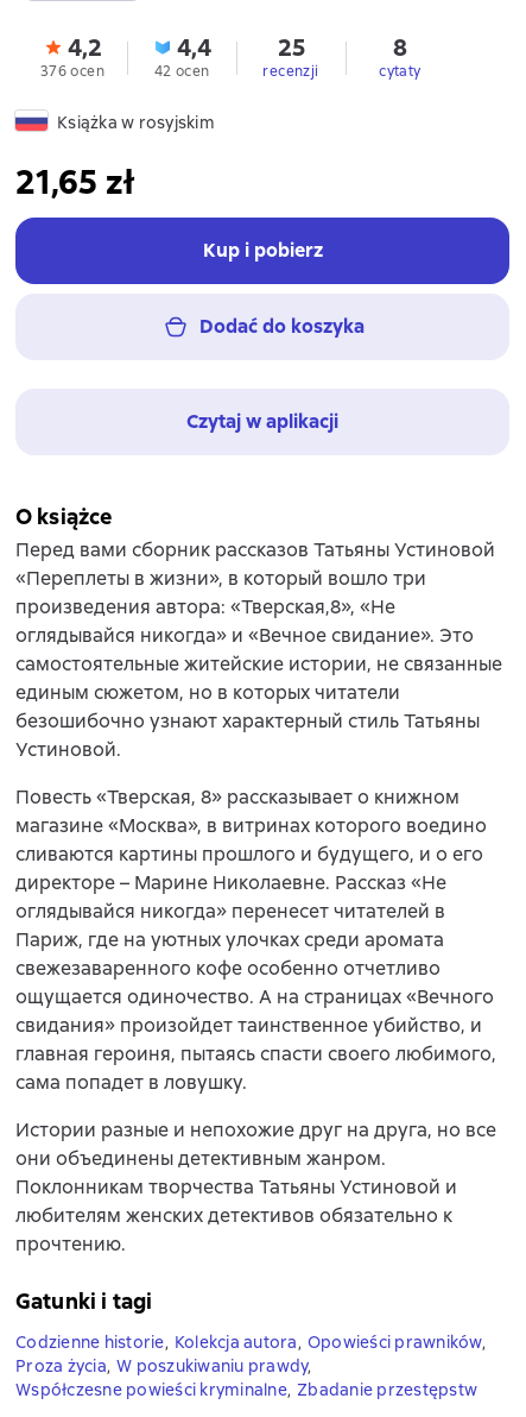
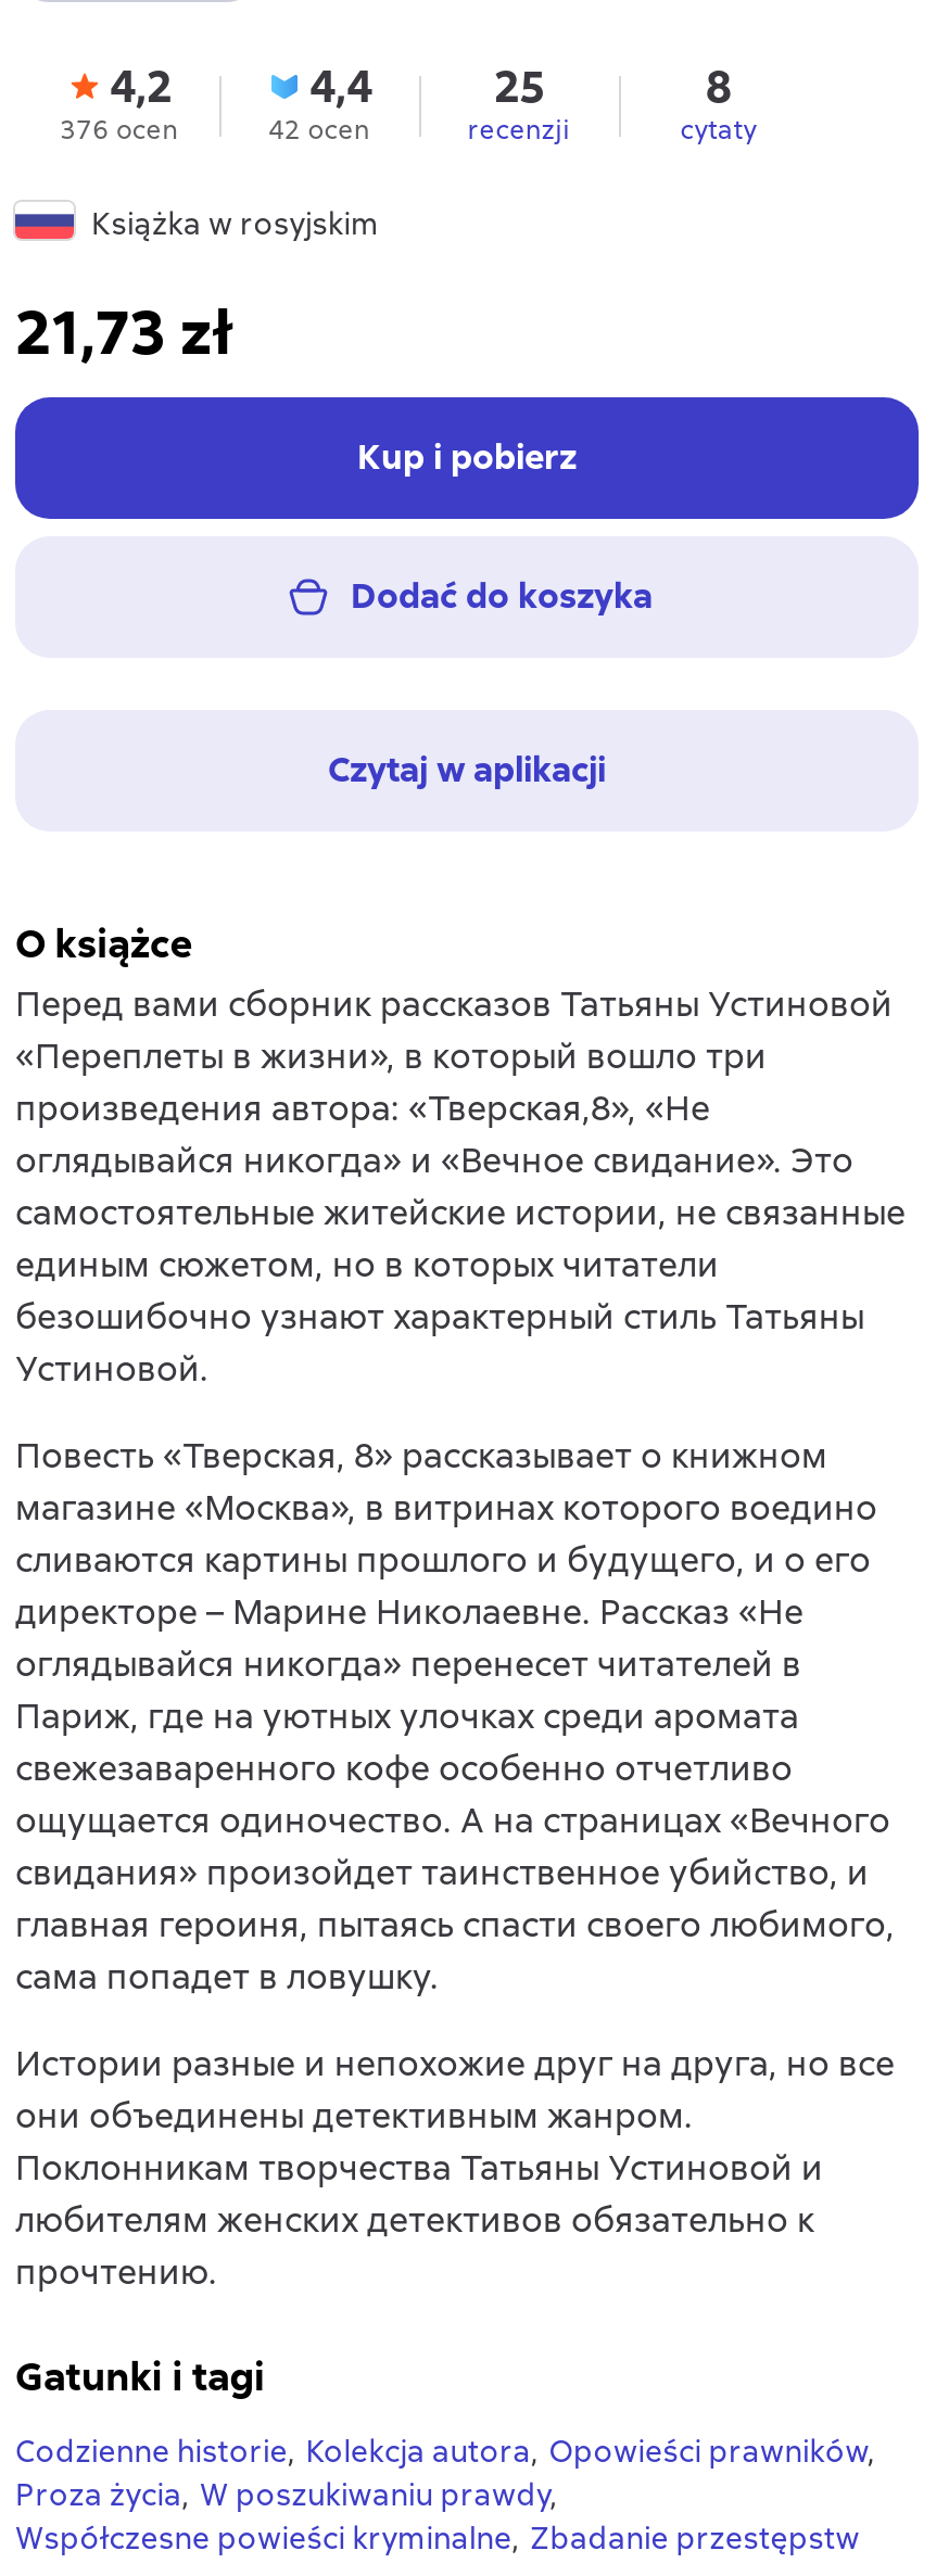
[15,160,134,203] 21,65 zł -> [15,292,232,370] 21,73 zł

